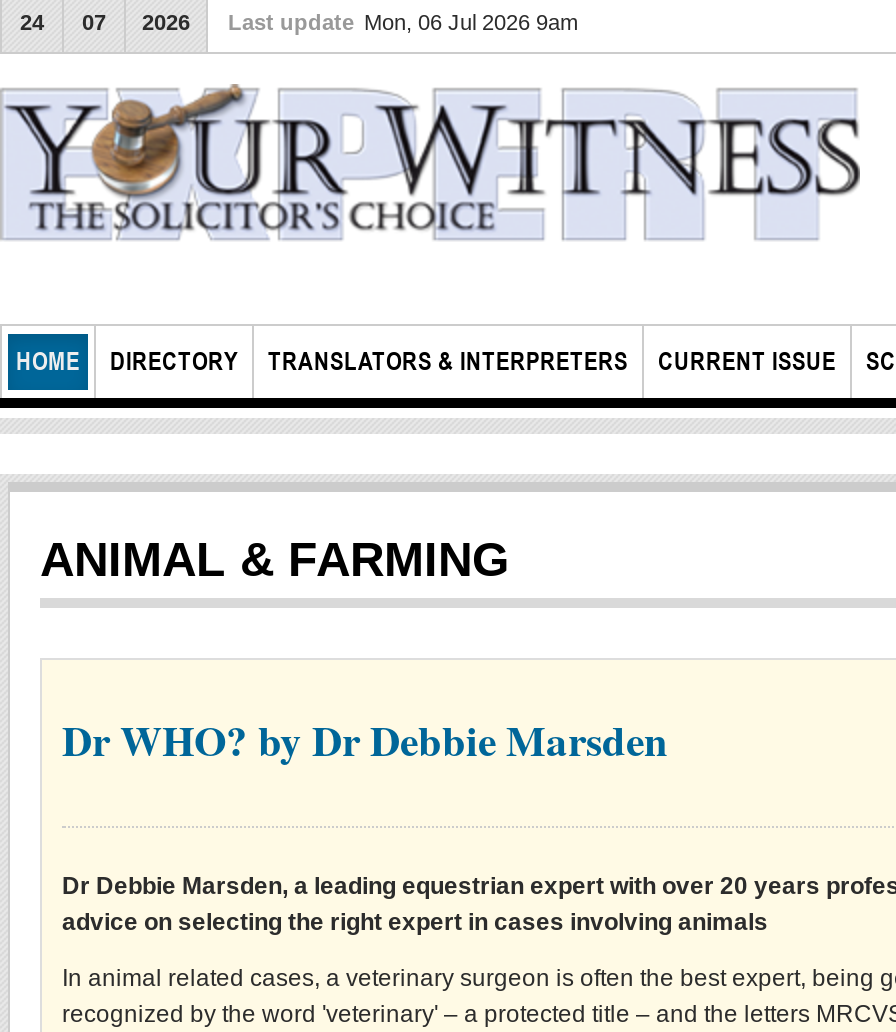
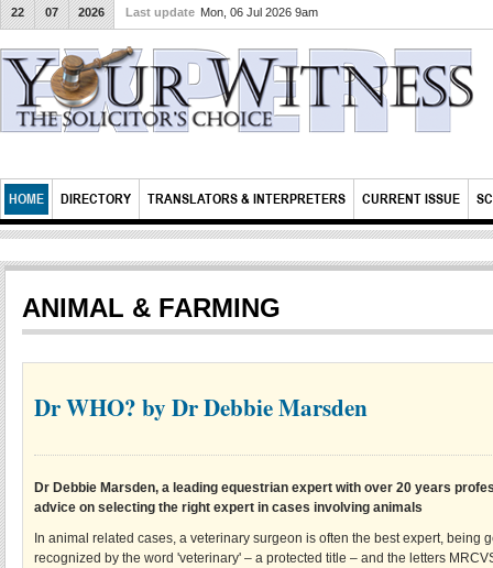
[20,10,578,34] 24 07 2026 Last update Mon, 06 Jul 2026 9am -> [11,6,318,19] 22 07 2026 Last update Mon, 06 Jul 2026 9am

